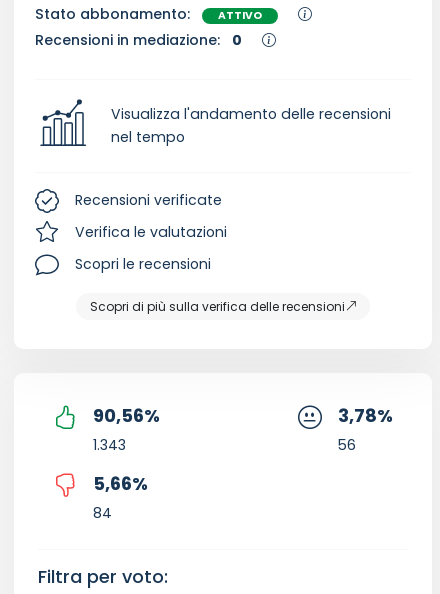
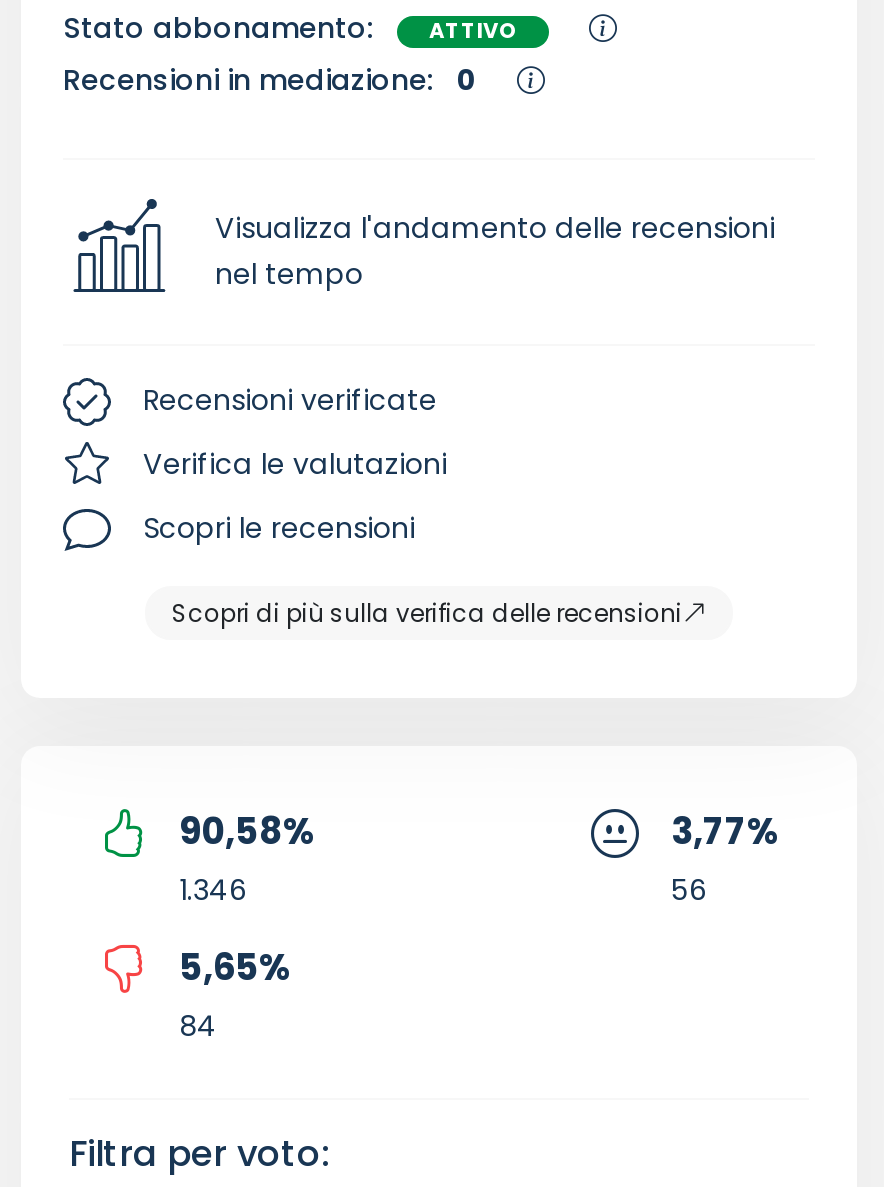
[93,403,160,428] 90,56% -> [179,806,315,856] 90,58%
[338,403,393,428] 3,78% -> [671,806,779,856] 3,77%
[93,435,126,455] 1.343 -> [179,870,247,910] 1.346
[93,471,148,496] 5,66% -> [179,942,291,992] 5,65%

